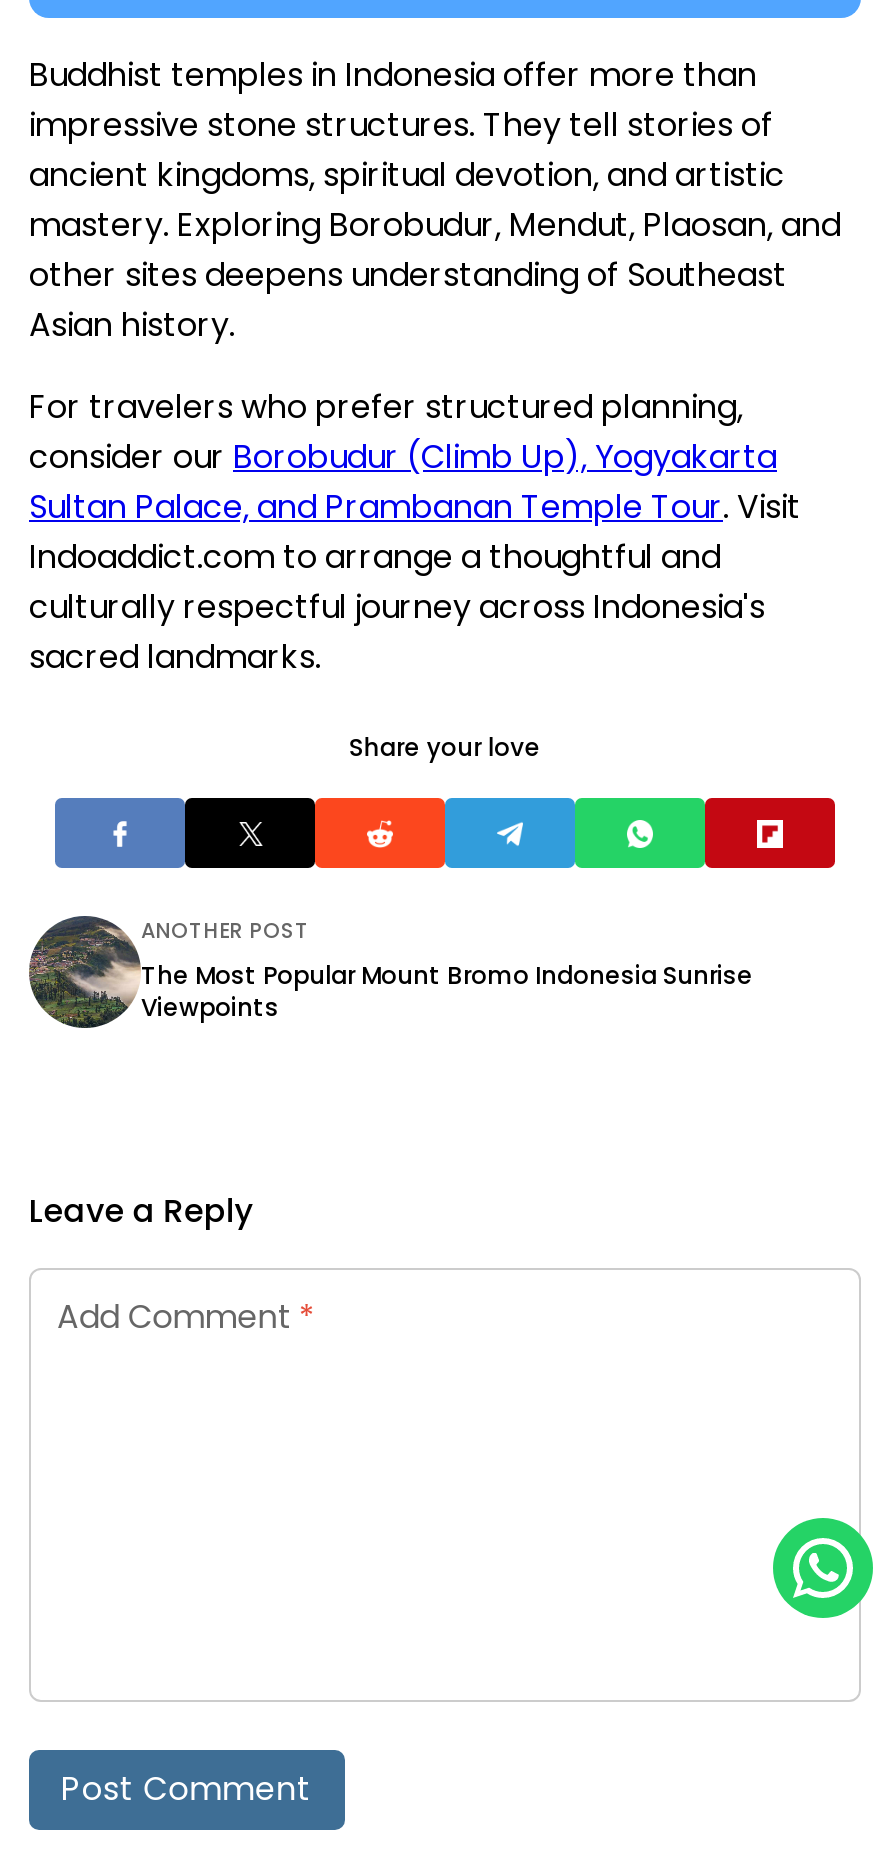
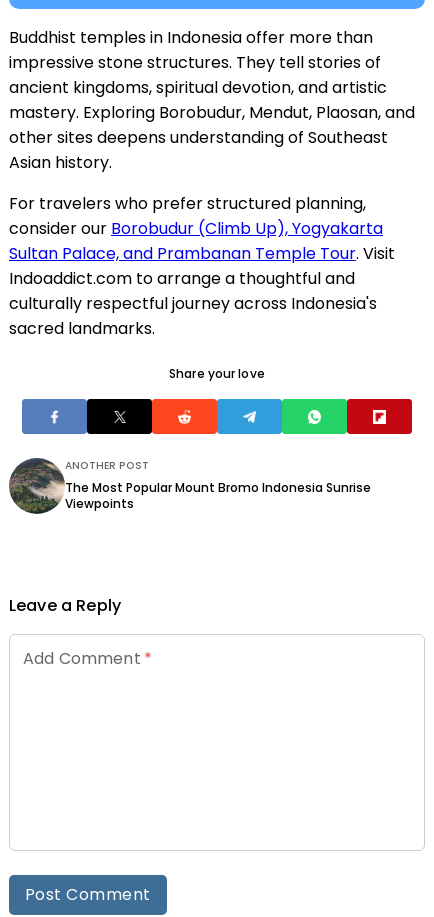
[771,1516,875,1620] [image] -> none

